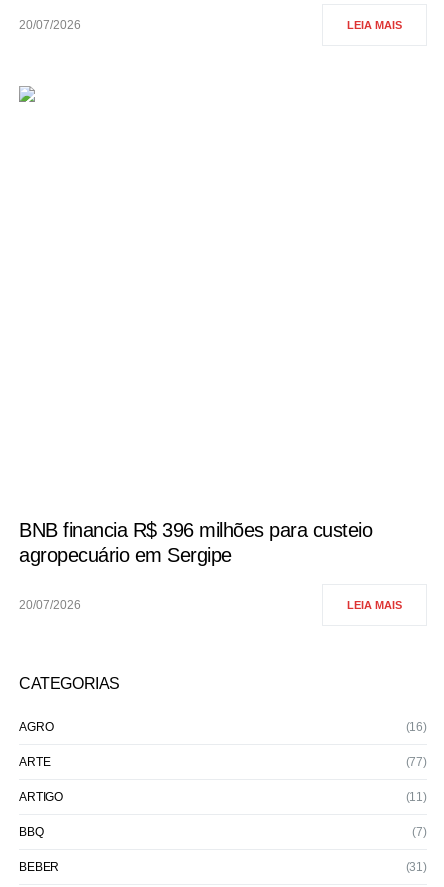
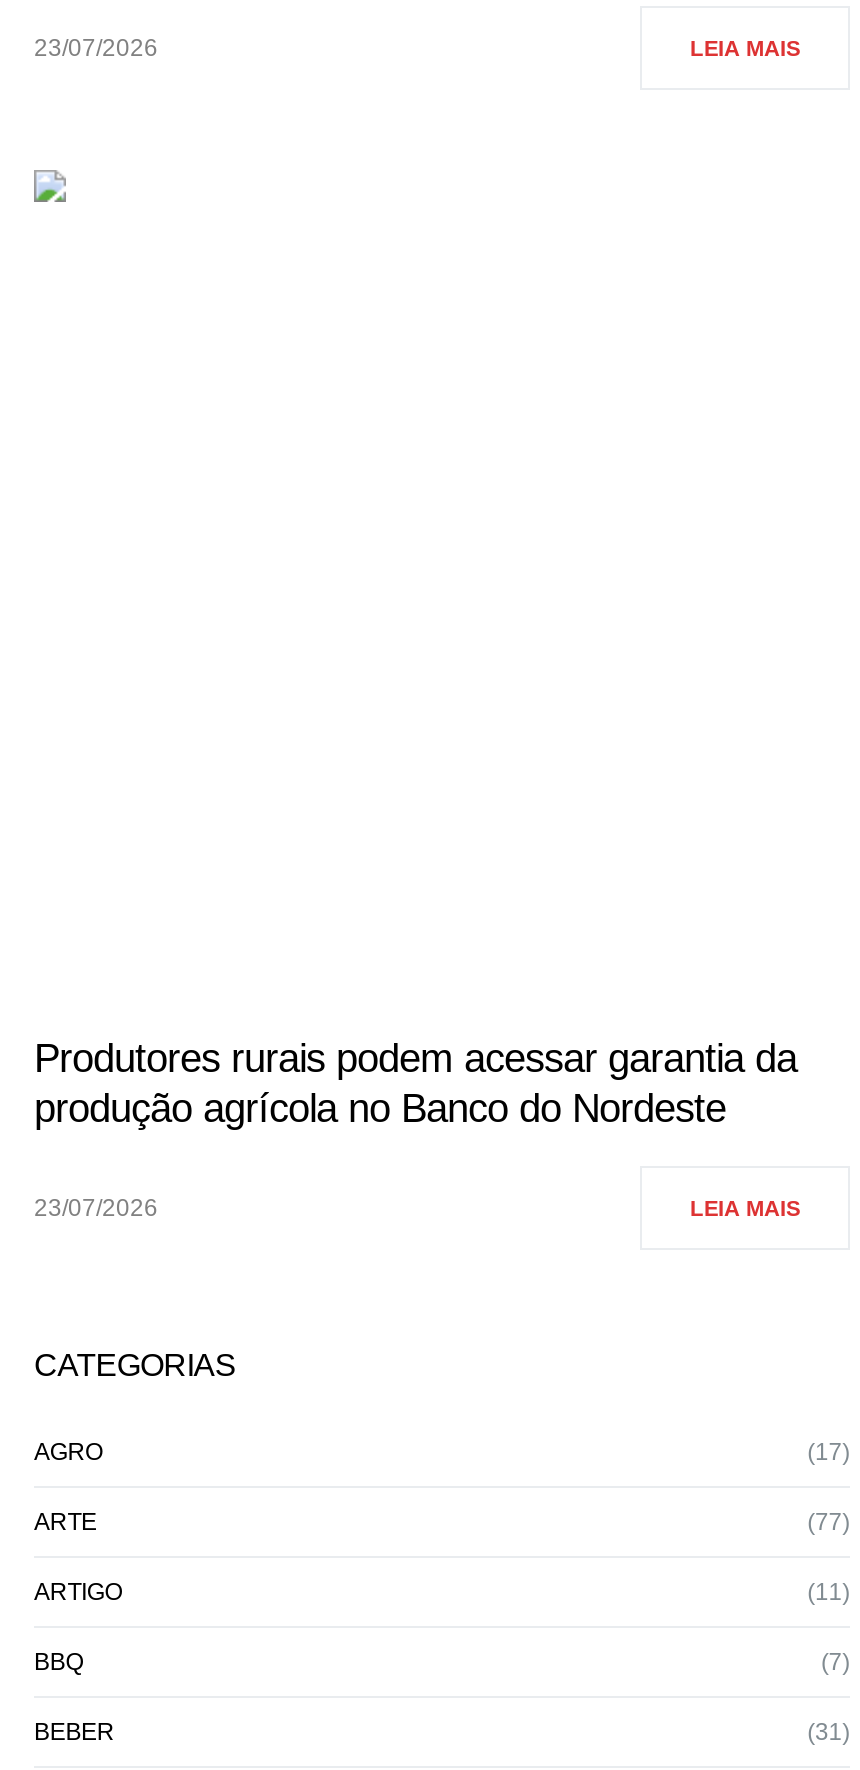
[19,18,81,32] 20/07/2026 -> [34,34,158,62] 23/07/2026
[19,519,372,566] BNB financia R$ 396 milhões para custeio | agropecuário em Sergipe -> [34,1036,797,1130] Produtores rurais podem acessar garantia da | produção agrícola no Banco do Nordeste
[19,598,81,612] 20/07/2026 -> [34,1194,158,1222] 23/07/2026
[406,720,427,734] (16) -> [807,1438,850,1466] (17)

